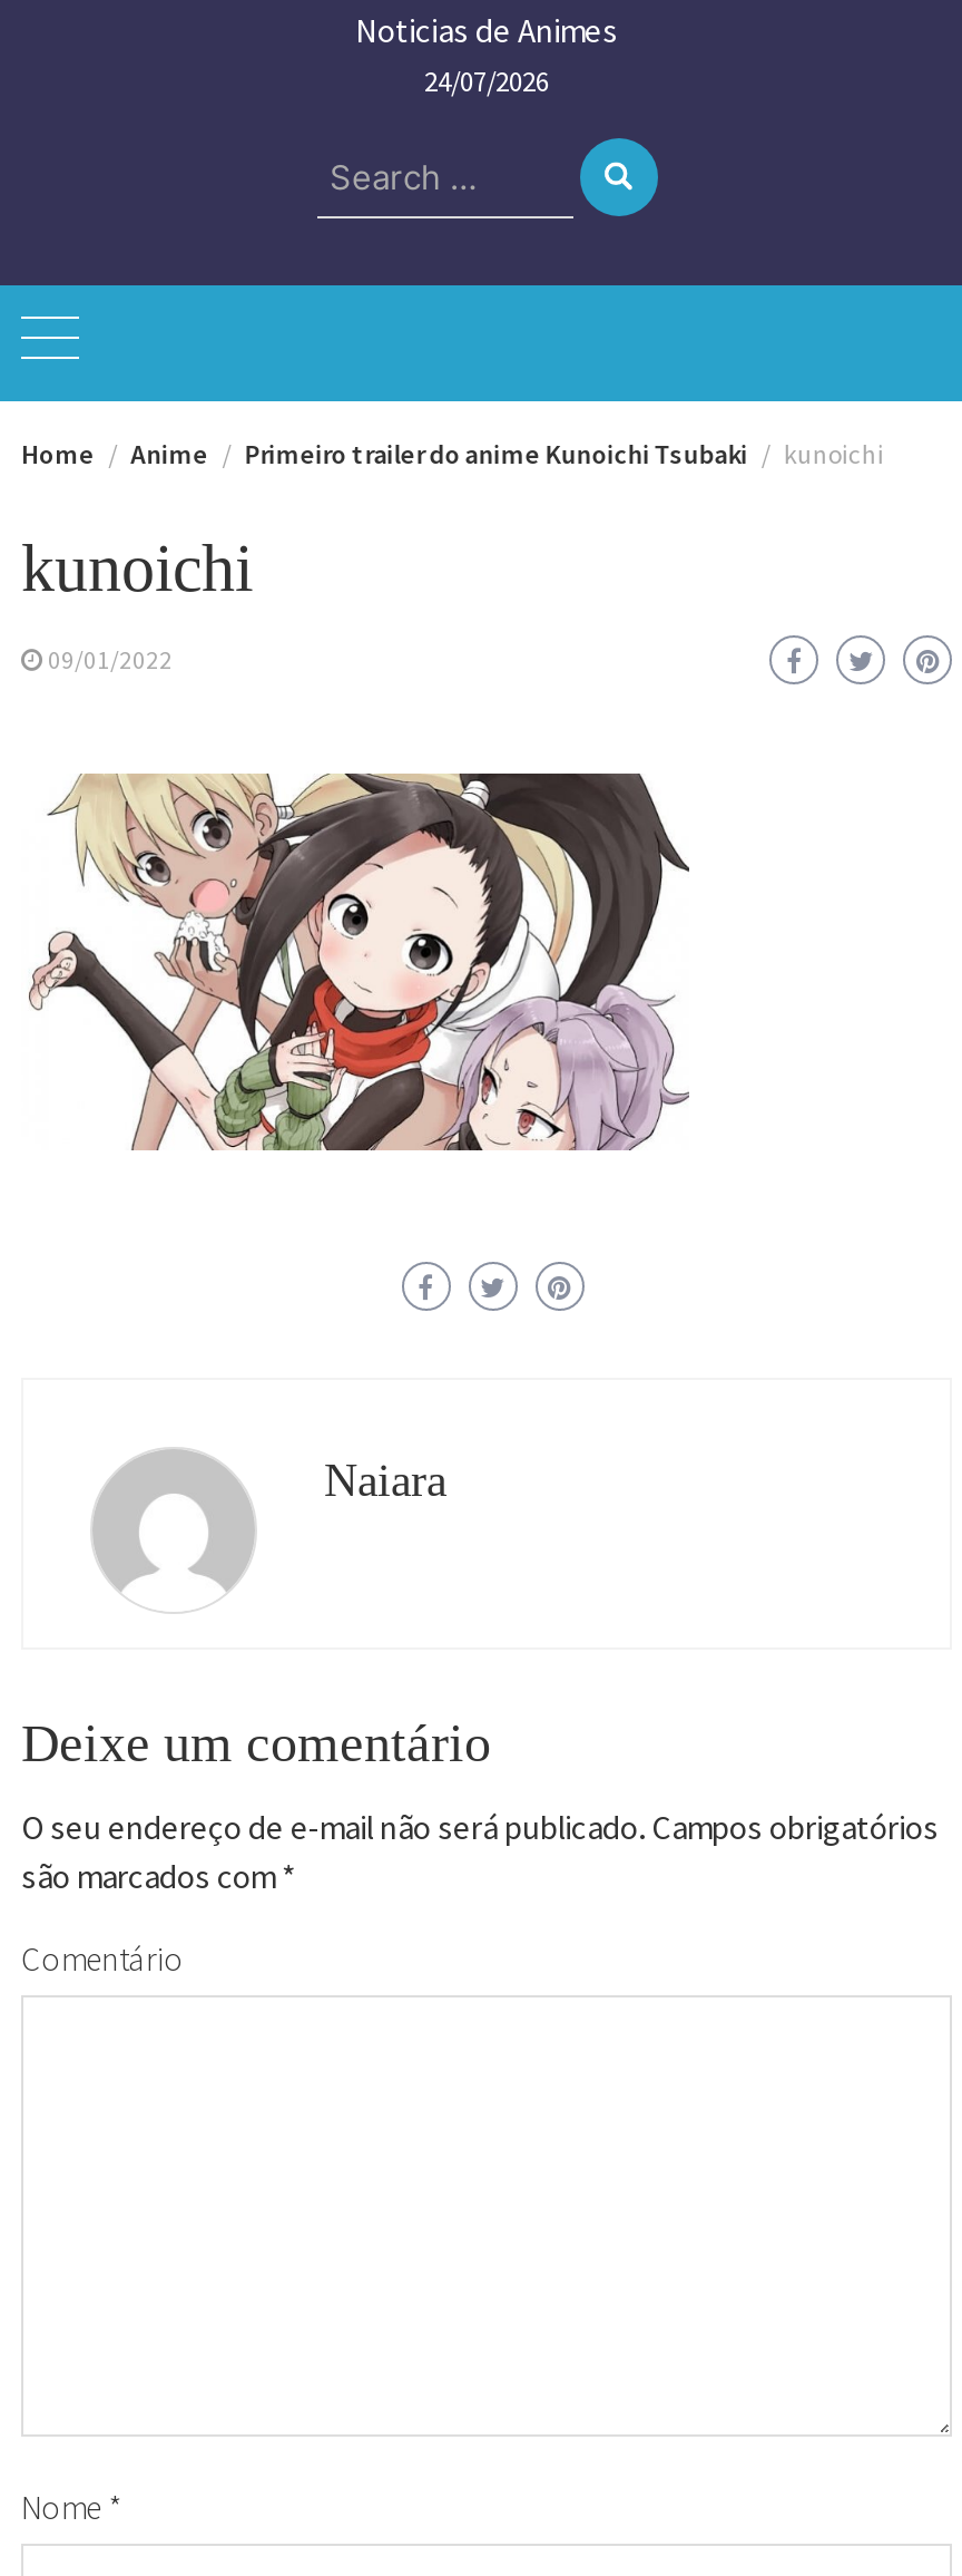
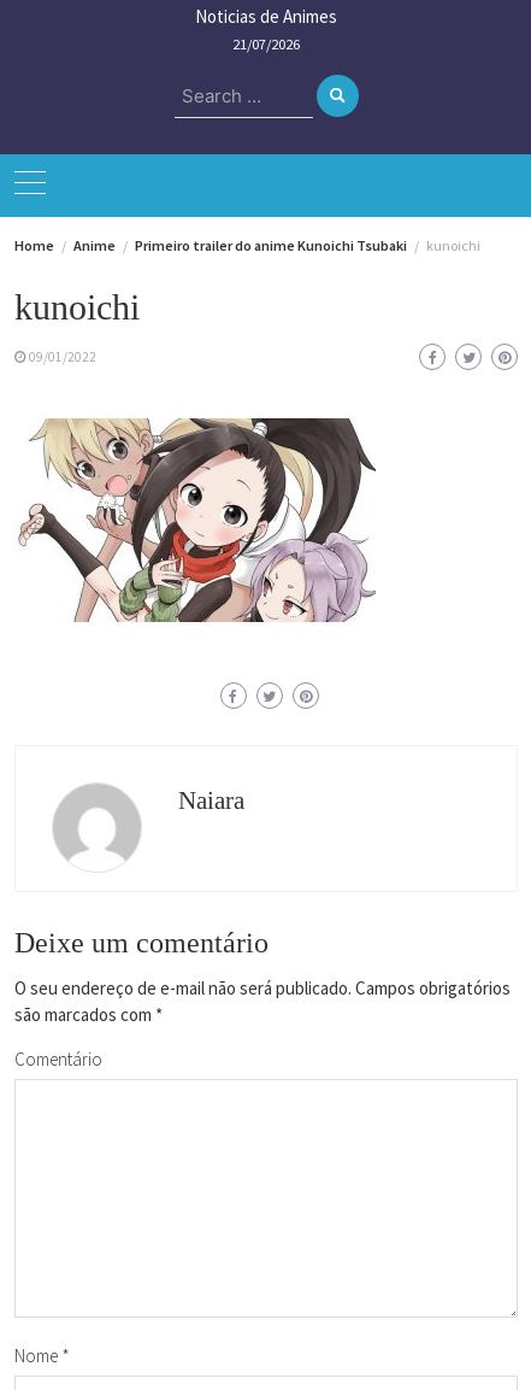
[424,62,549,98] 24/07/2026 -> [232,34,300,53] 21/07/2026

